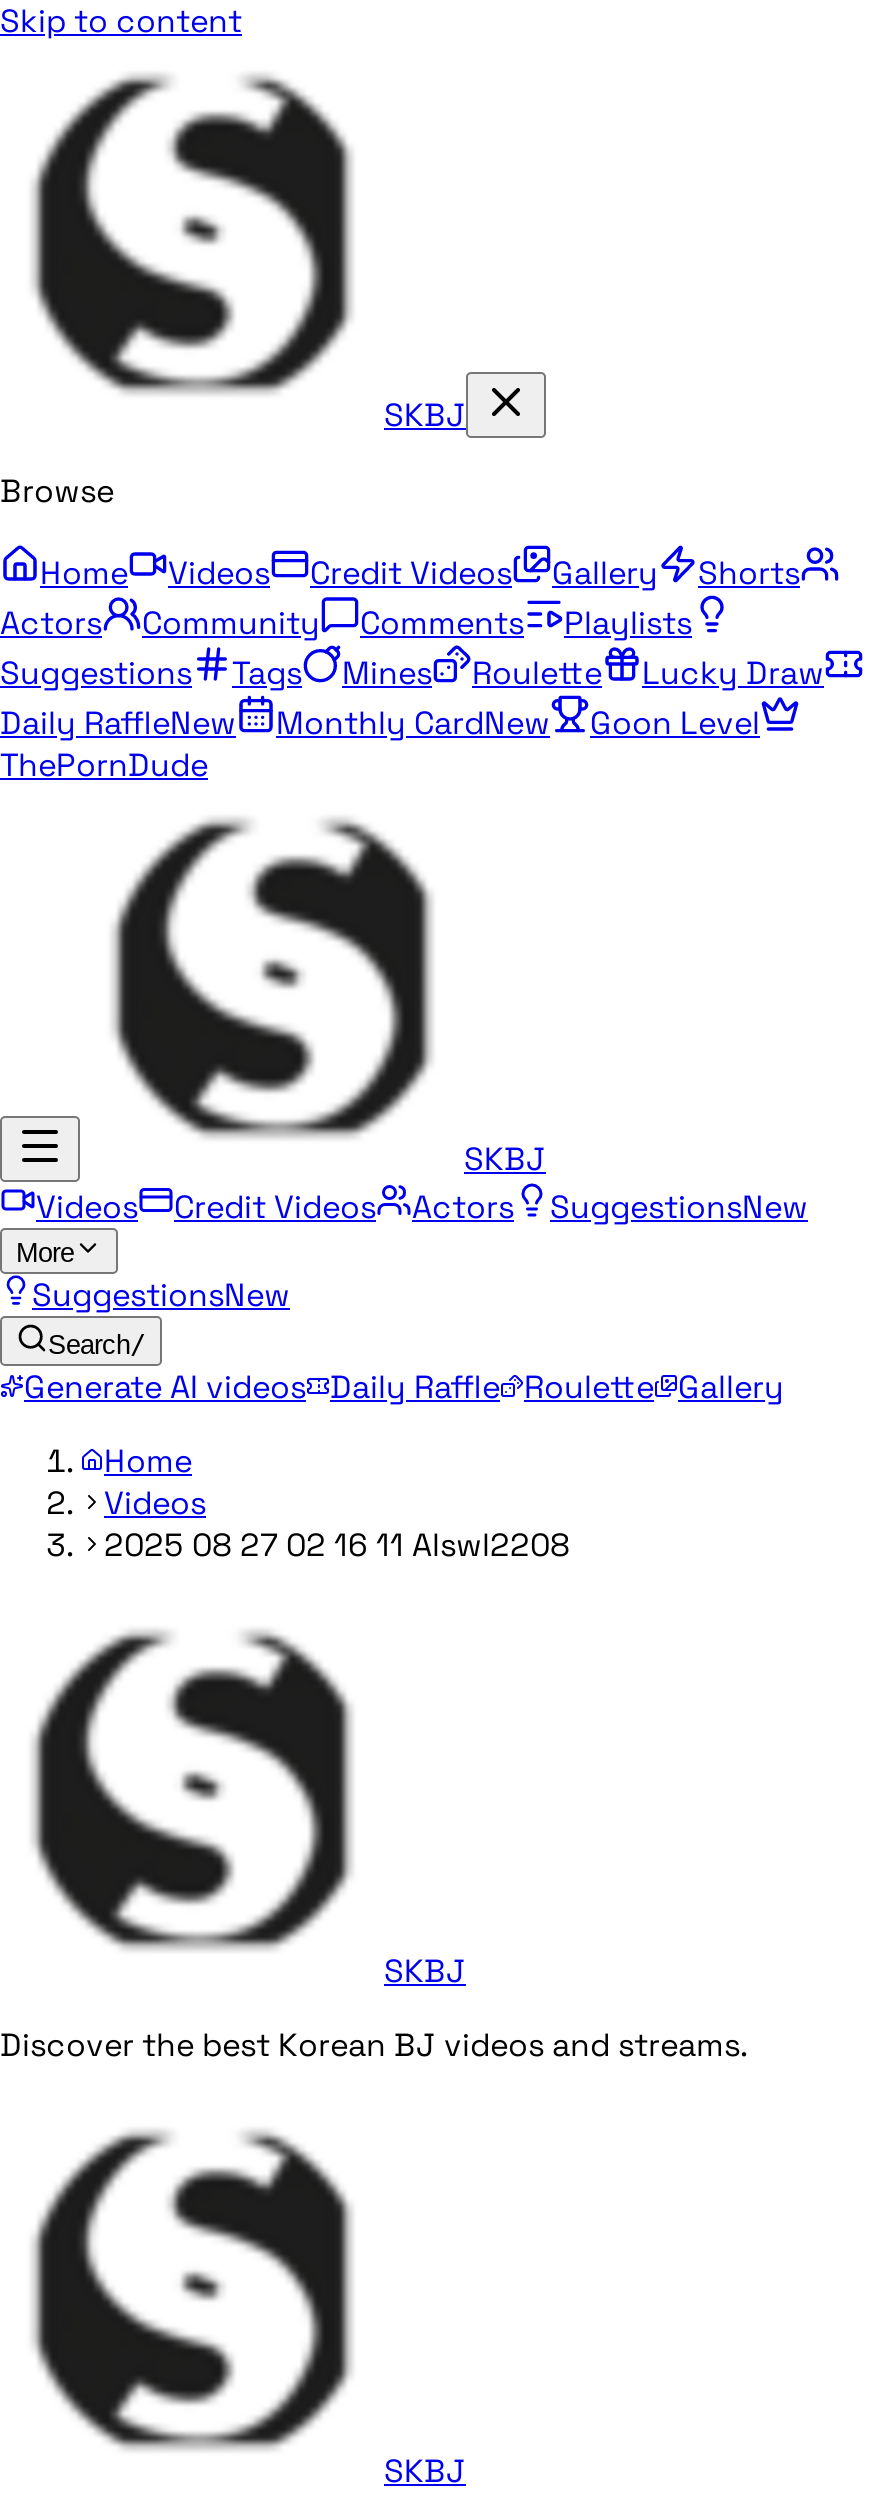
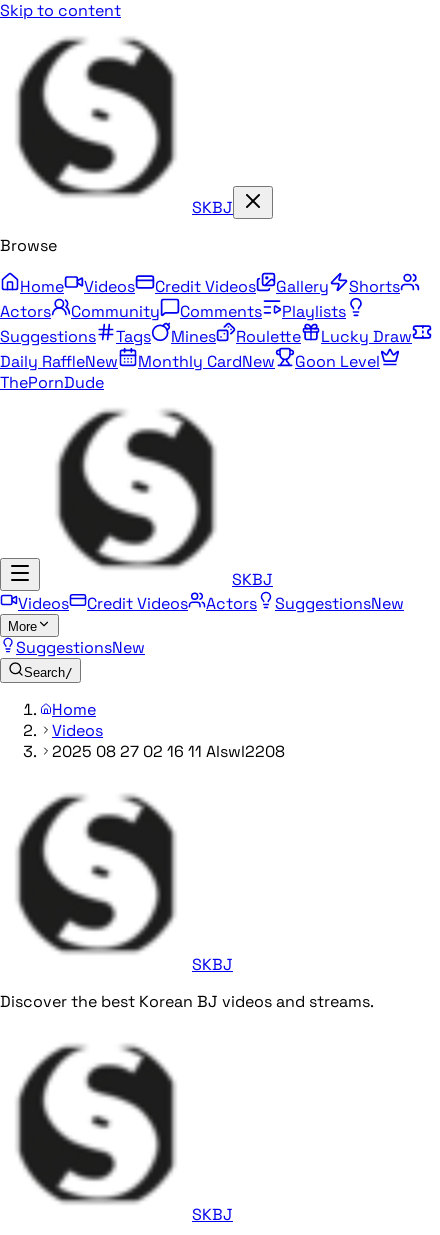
[24,1366,784,1408] Generate AI videos Daily Raffle Roulette Gallery -> none

